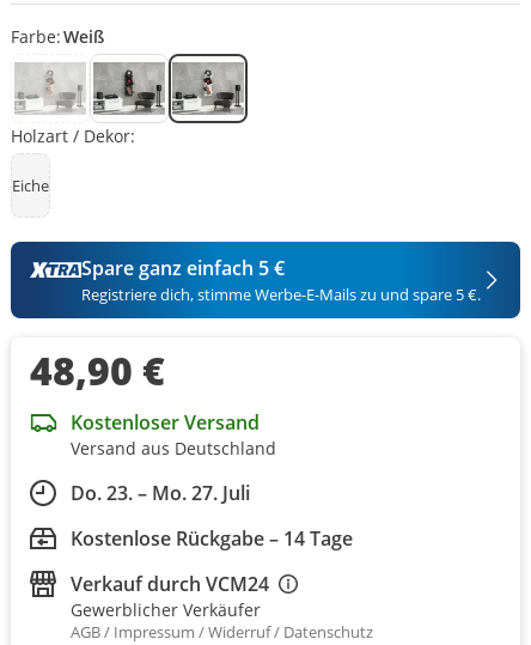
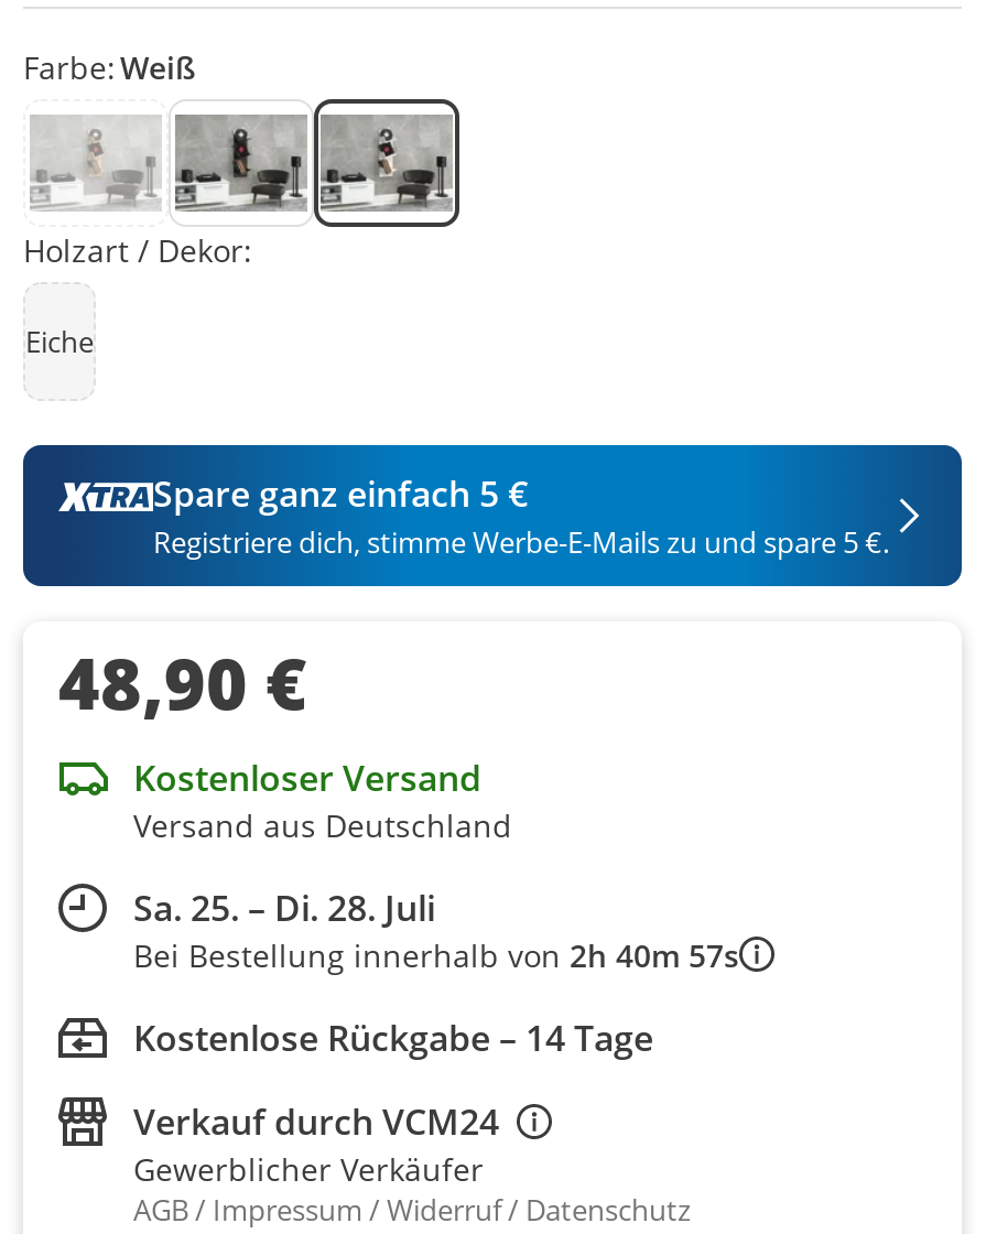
[71,480,250,506] Do. 23. – Mo. 27. Juli -> [133,884,739,976] Sa. 25. – Di. 28. Juli | Bei Bestellung innerhalb von 2h 40m 57s

